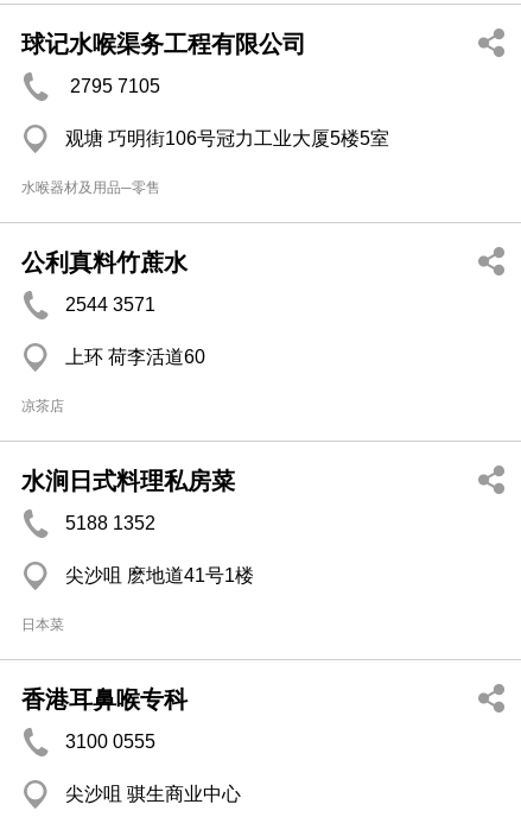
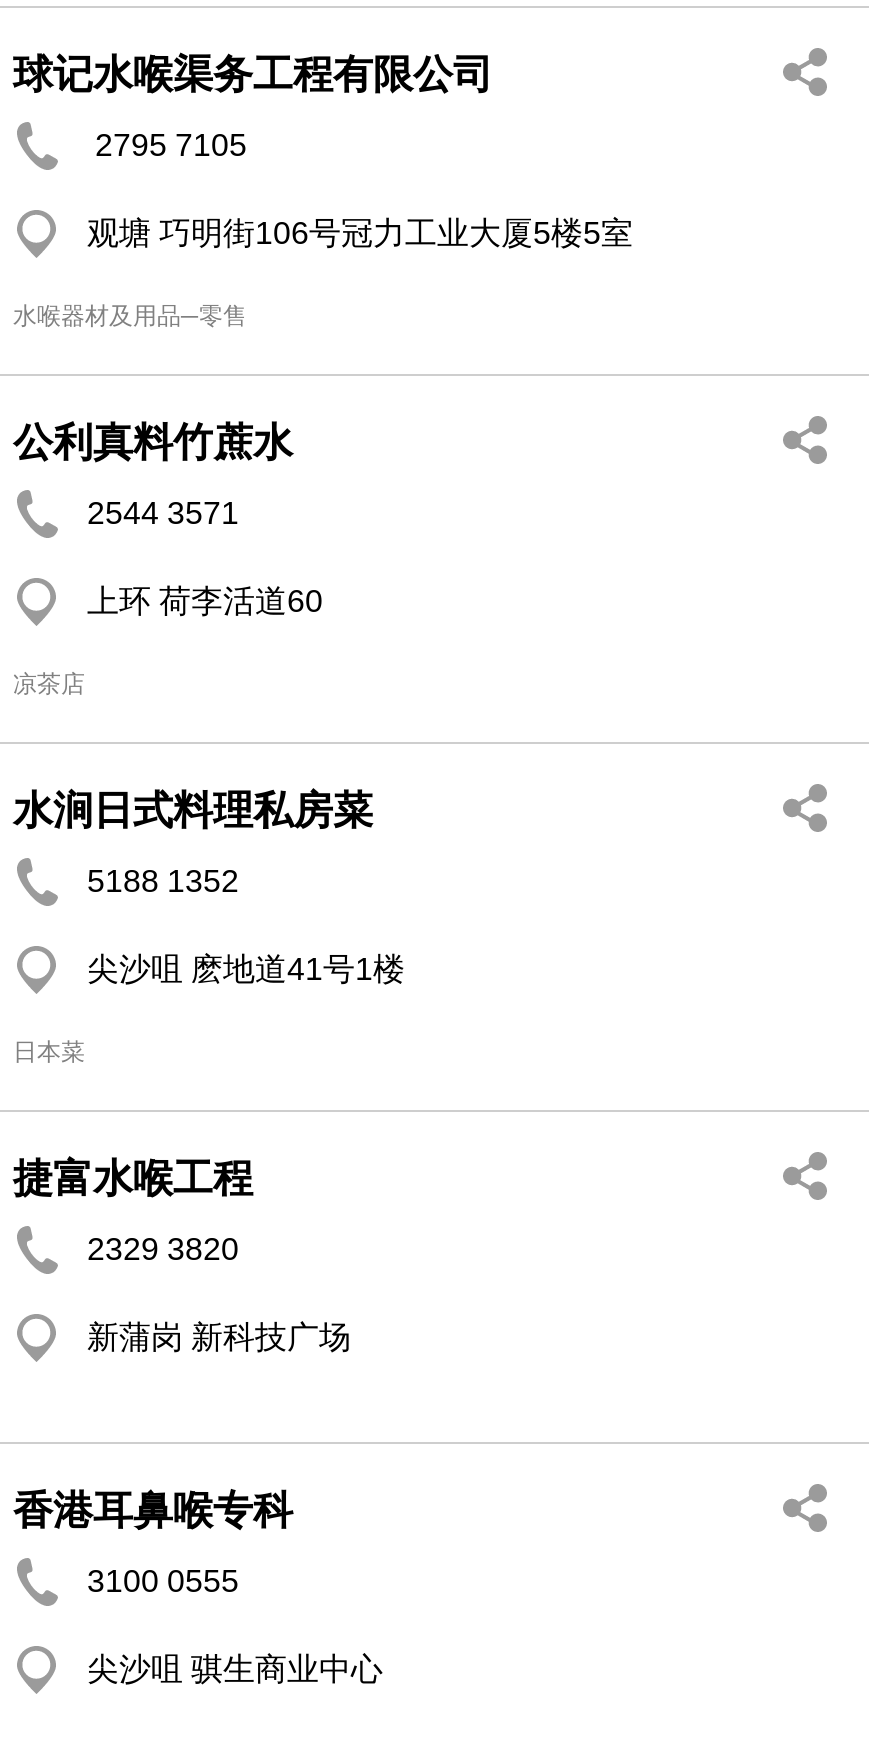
none -> [13,1156,351,1354] 捷富水喉工程 | 2329 3820 | 新蒲岗 新科技广场

